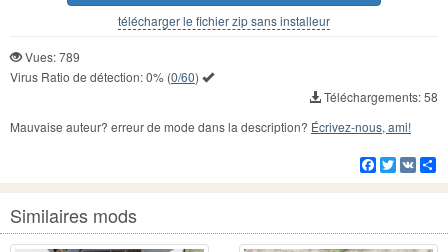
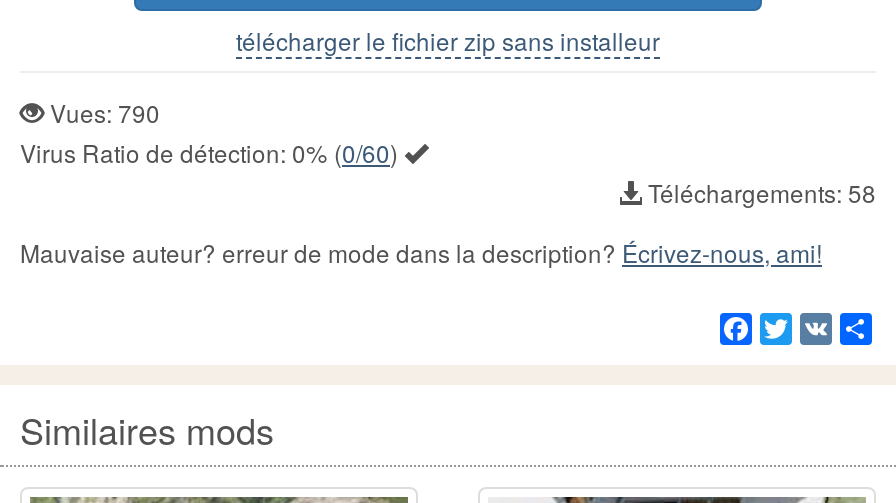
[22,48,80,65] Vues: 789 -> [44,94,160,128] Vues: 790

